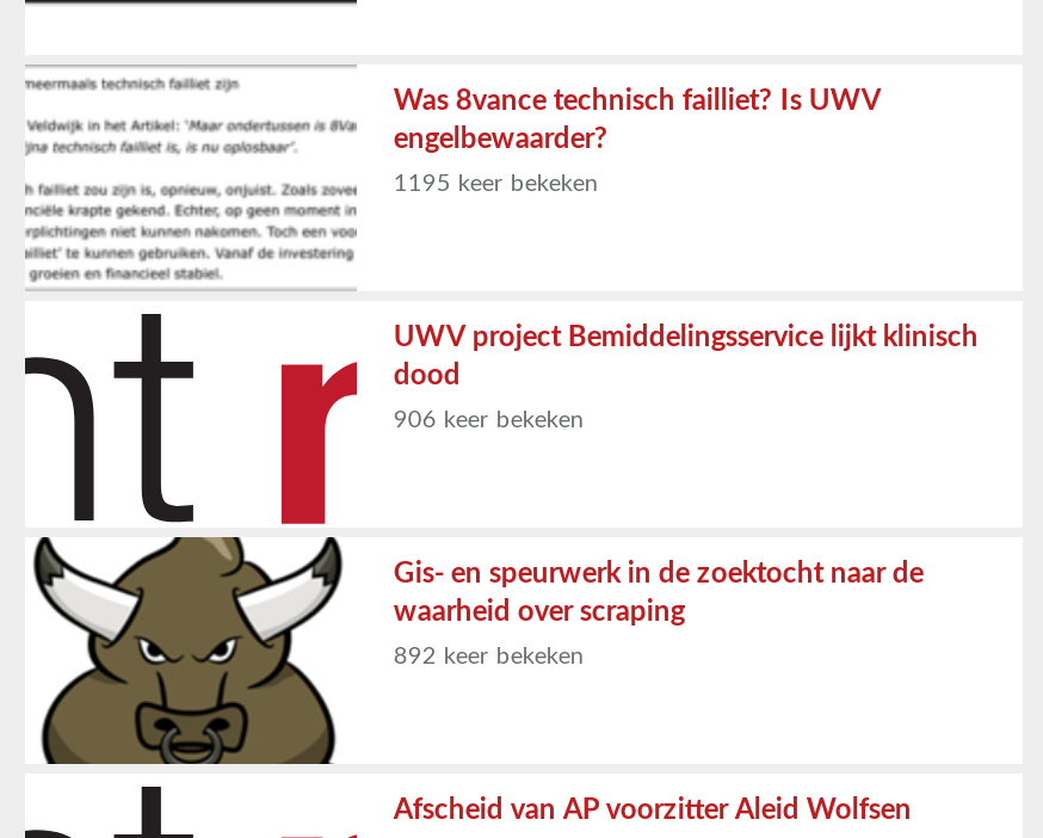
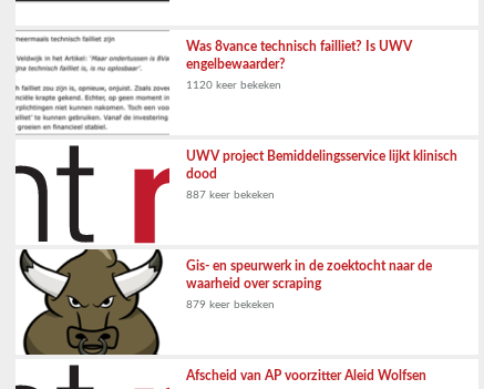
[393,171,599,195] 1195 keer bekeken -> [186,79,282,91] 1120 keer bekeken
[393,408,584,431] 906 keer bekeken -> [186,189,275,200] 887 keer bekeken
[393,644,584,668] 892 keer bekeken -> [186,299,275,310] 879 keer bekeken

